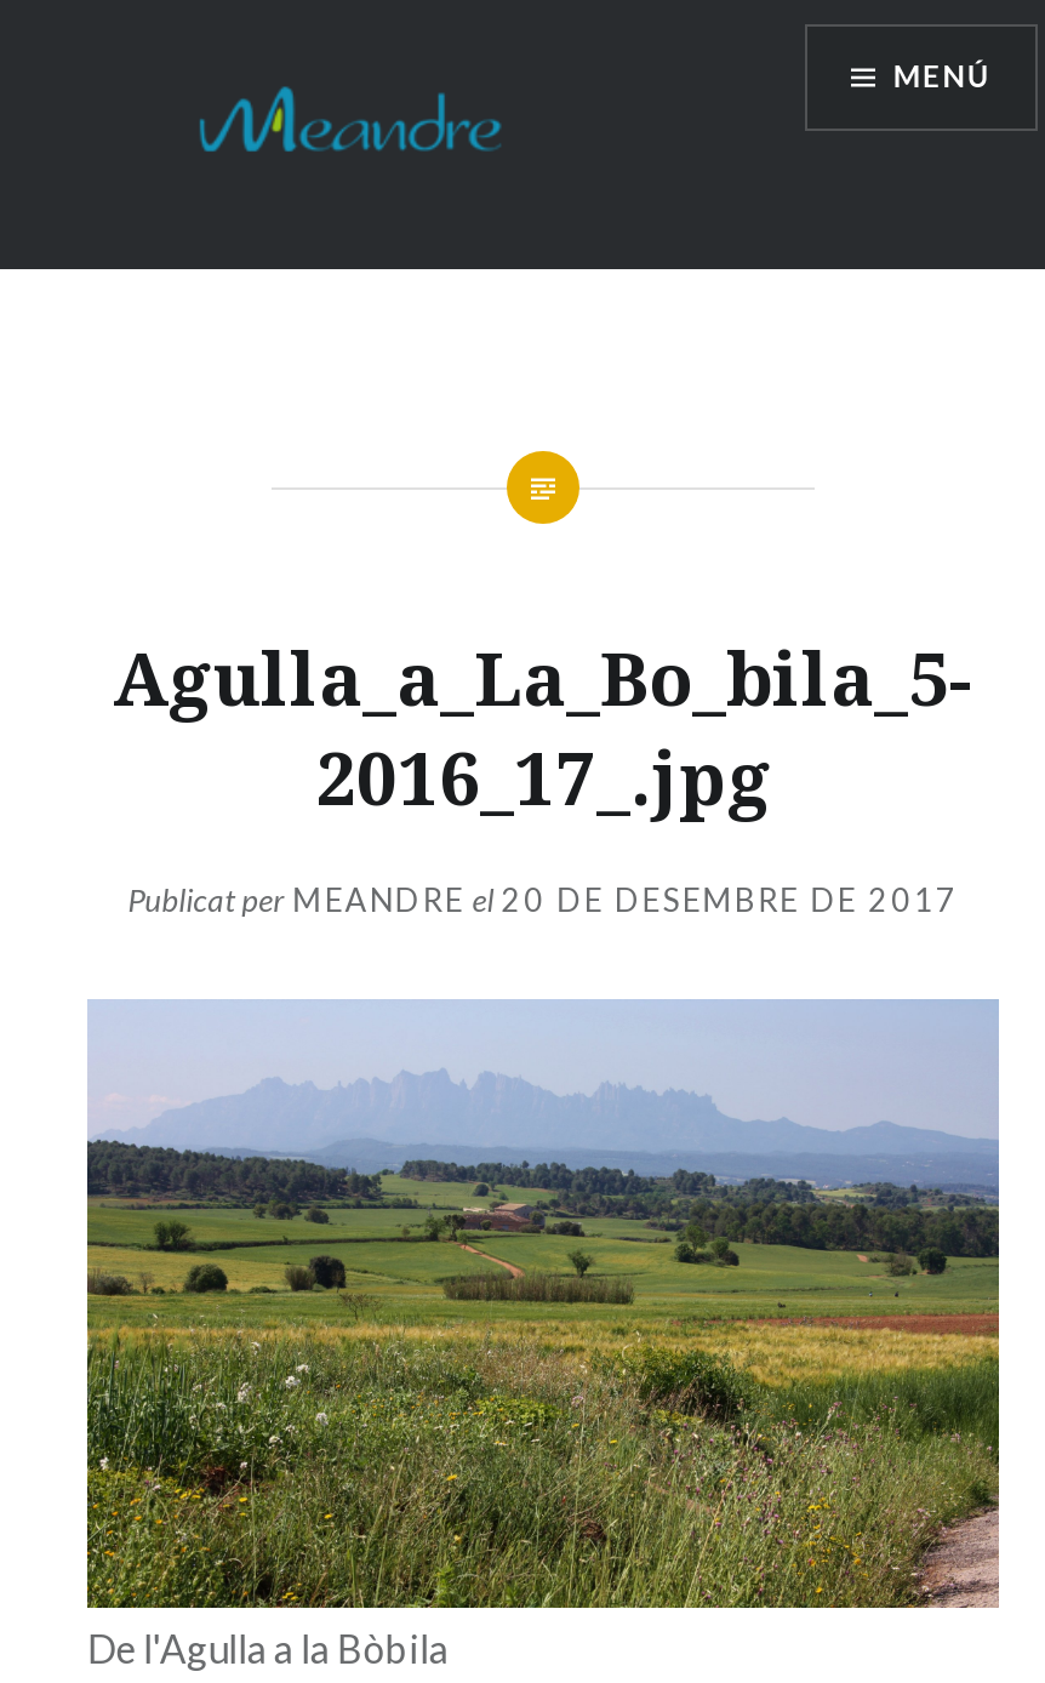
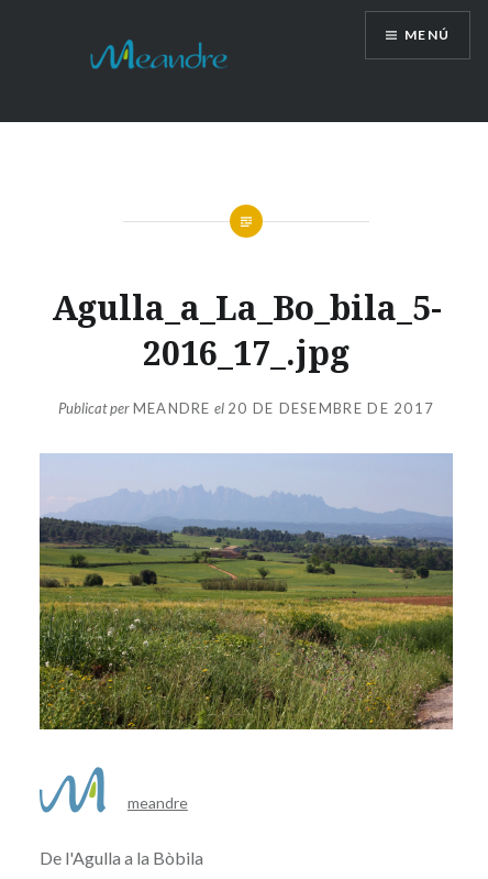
none -> [38,766,188,813] [image] | meandre

